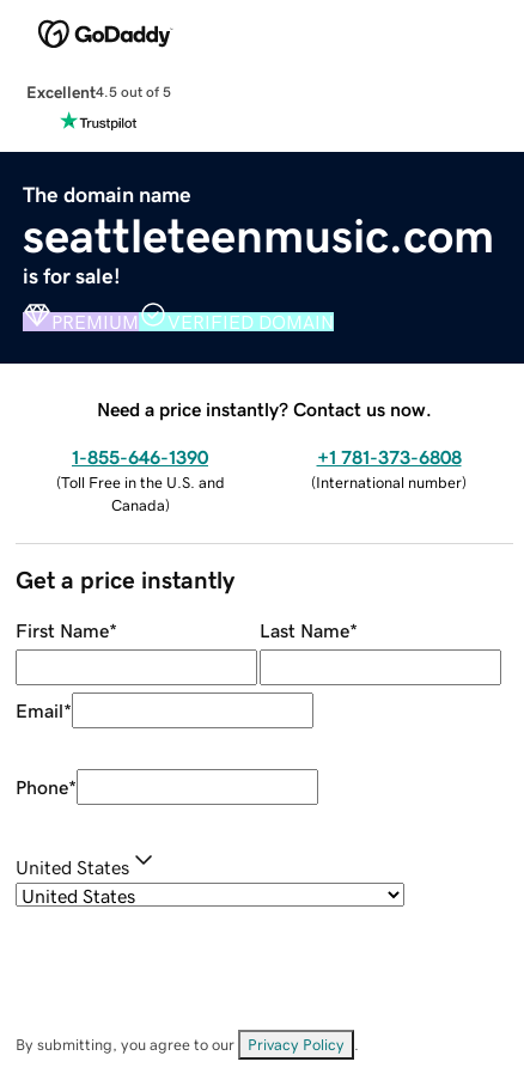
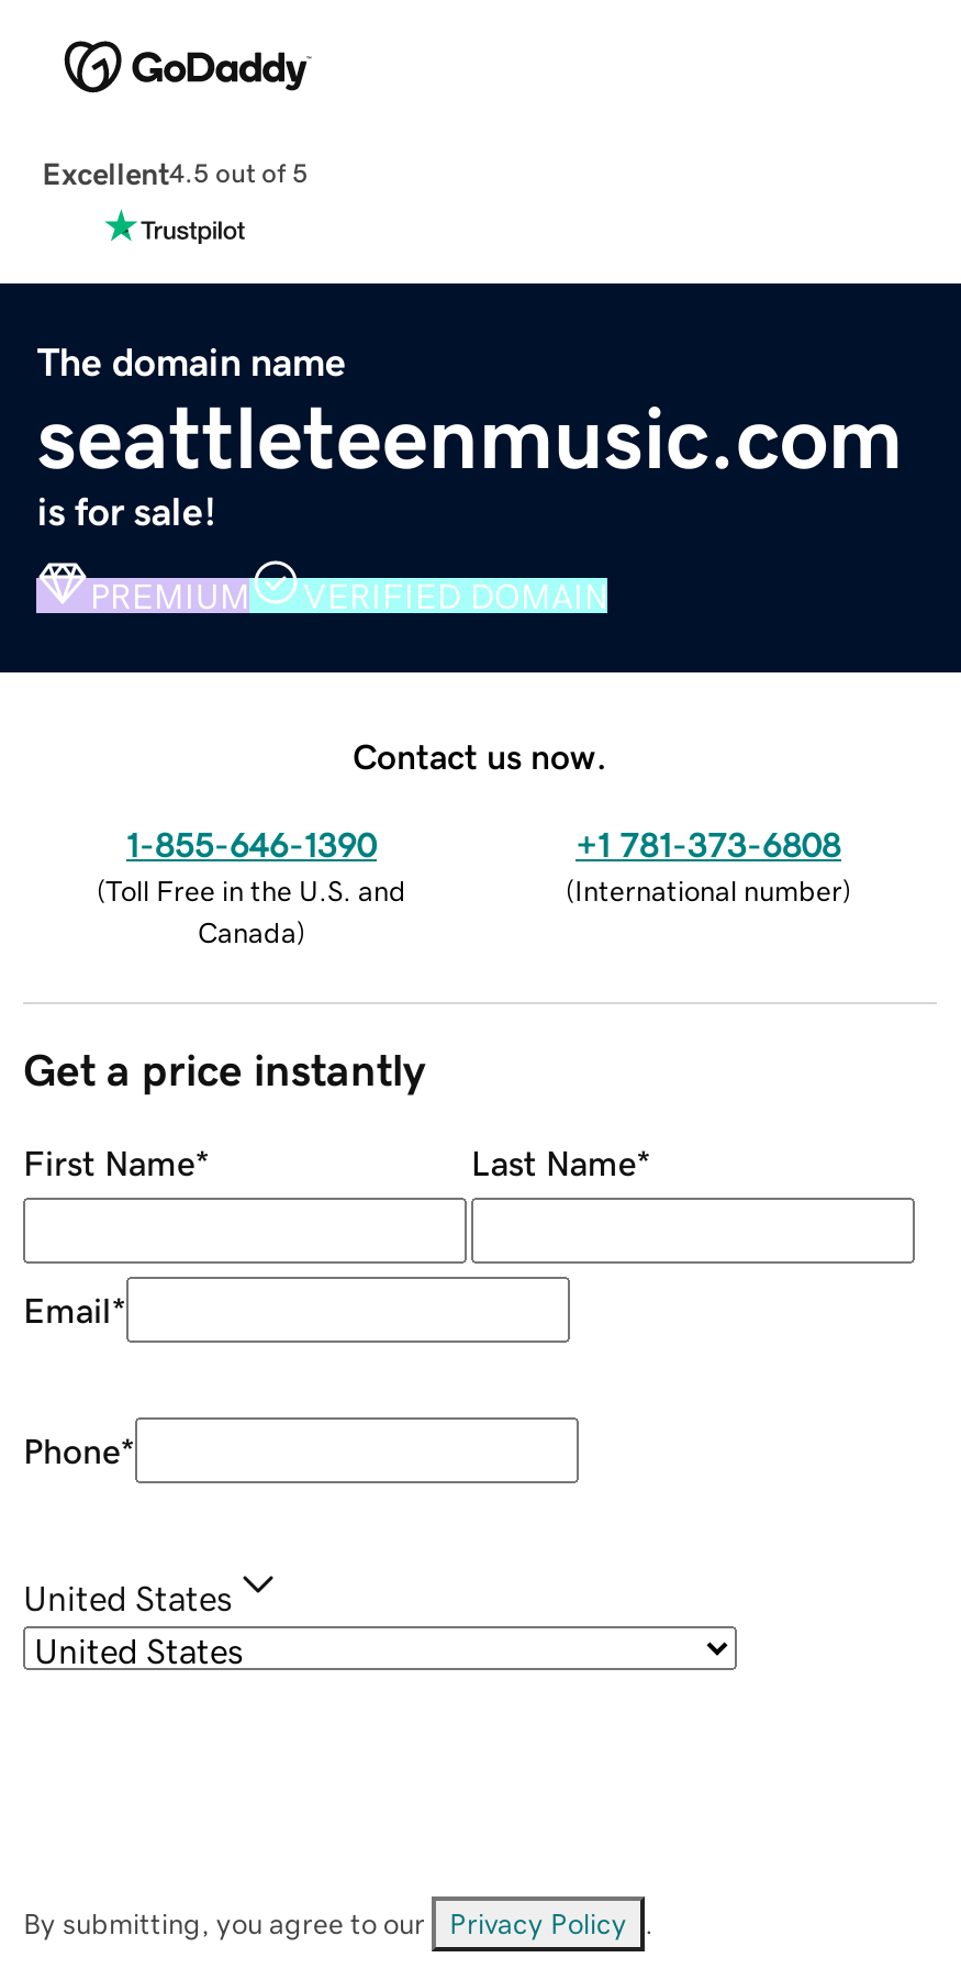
[97,399,432,418] Need a price instantly? Contact us now. -> [353,738,607,773] Contact us now.

